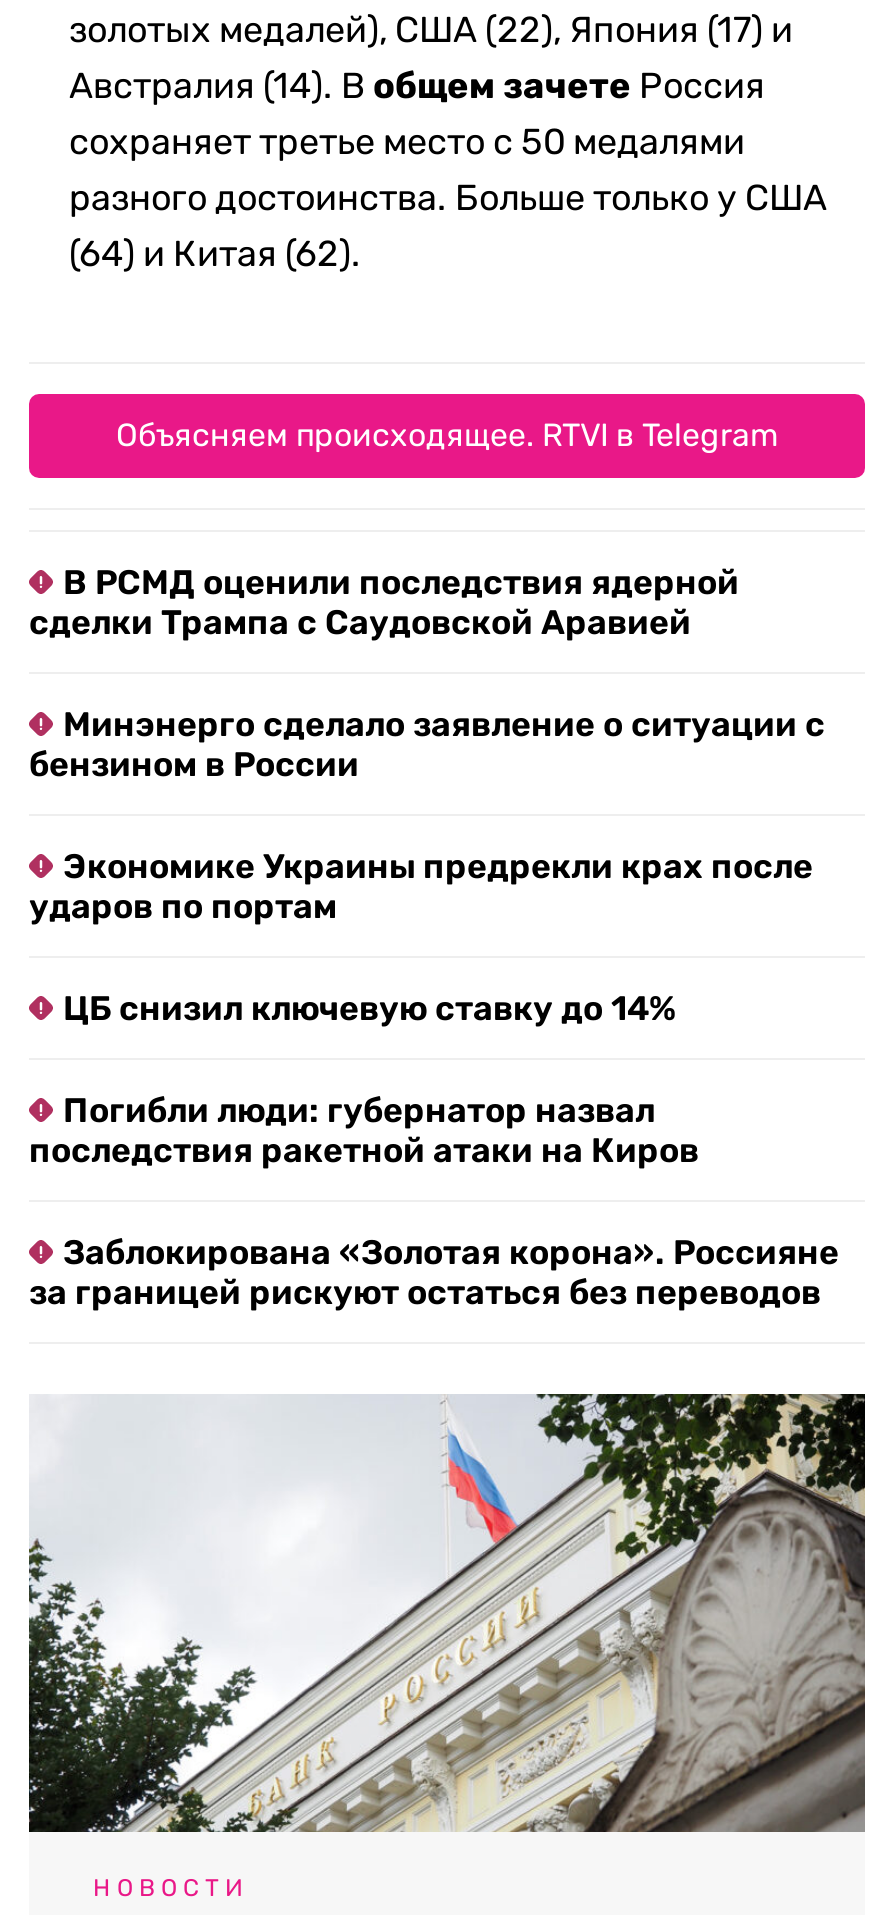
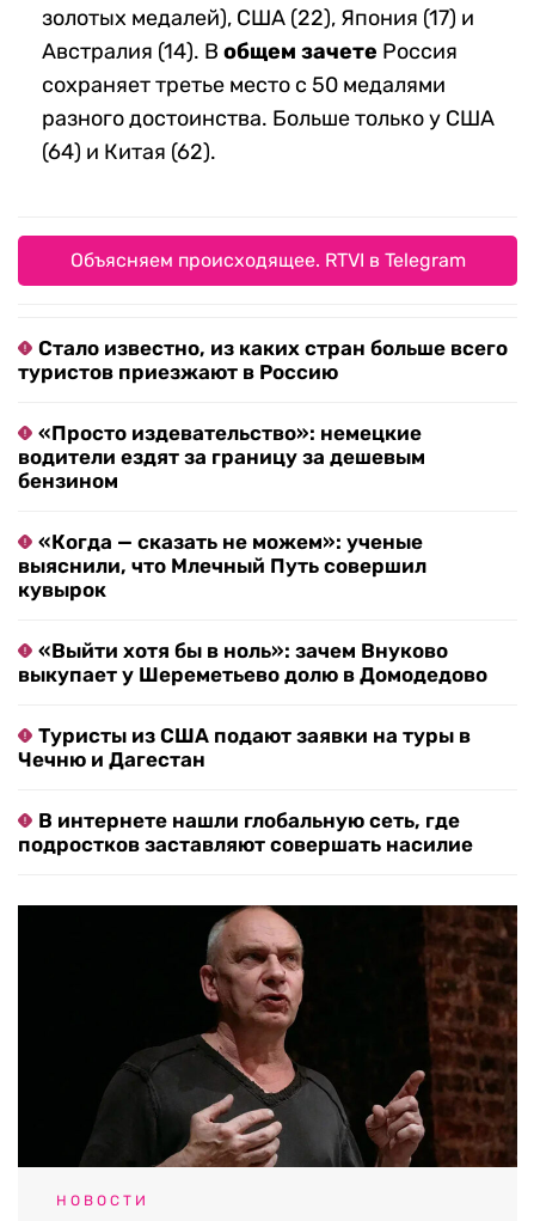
[29,562,739,642] В РСМД оценили последствия ядерной | сделки Трампа с Саудовской Аравией -> [18,336,508,384] Стало известно, из каких стран больше всего | туристов приезжают в Россию
[29,704,825,784] Минэнерго сделало заявление о ситуации с | бензином в России -> [18,421,425,493] «Просто издевательство»: немецкие | водители ездят за границу за дешевым | бензином
[29,846,813,926] Экономике Украины предрекли крах после | ударов по портам -> [18,530,426,602] «Когда — сказать не можем»: ученые | выяснили, что Млечный Путь совершил | кувырок
[63,988,677,1028] ЦБ снизил ключевую ставку до 14% -> [18,639,487,687] «Выйти хотя бы в ноль»: зачем Внуково | выкупает у Шереметьево долю в Домодедово
[29,1090,699,1170] Погибли люди: губернатор назвал | последствия ракетной атаки на Киров -> [18,724,471,771] Туристы из США подают заявки на туры в | Чечню и Дагестан
[29,1232,839,1312] Заблокирована «Золотая корона». Россияне | за границей рискуют остаться без переводов -> [18,809,473,856] В интернете нашли глобальную сеть, где | подростков заставляют совершать насилие
[27,1392,867,1834] [image] -> [17,904,517,1168] [image]

